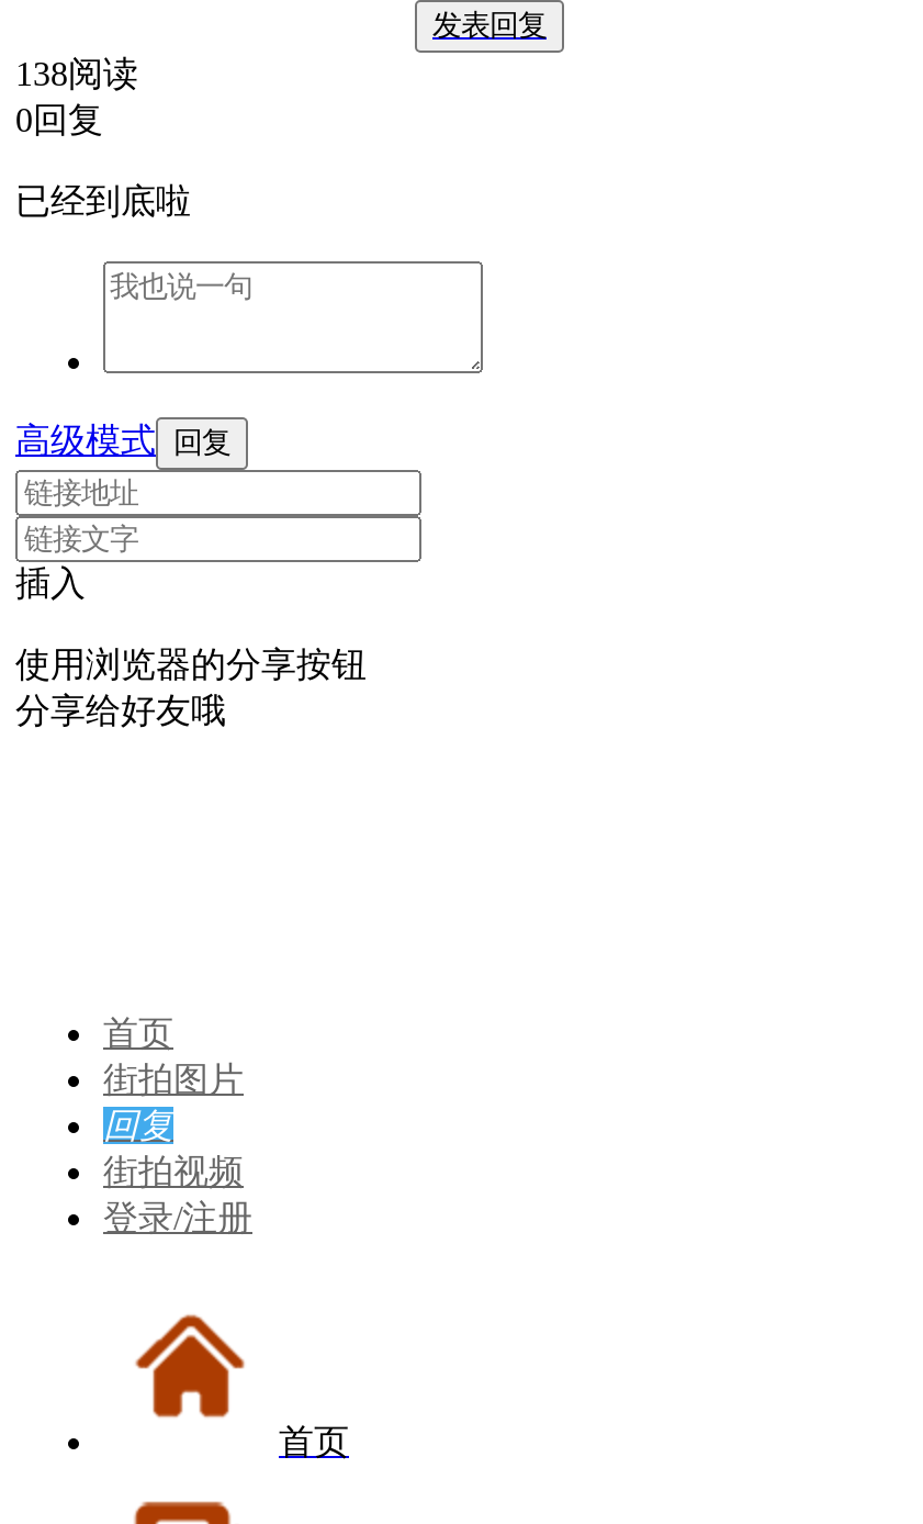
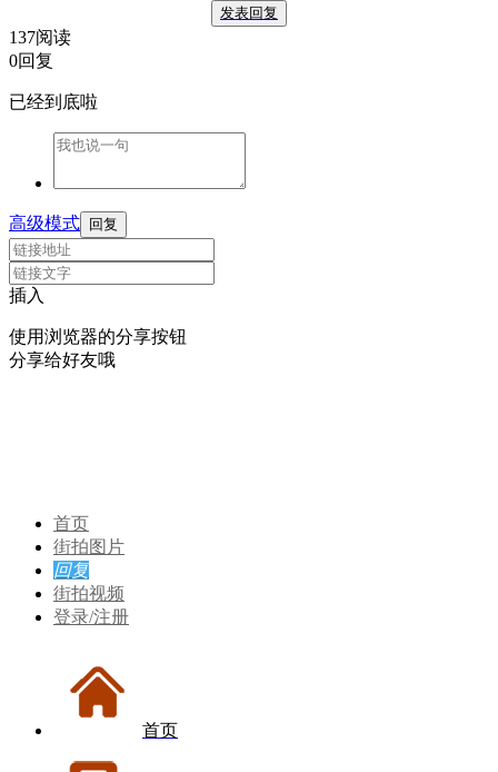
[15,55,138,92] 138阅读 -> [9,28,71,47] 137阅读

